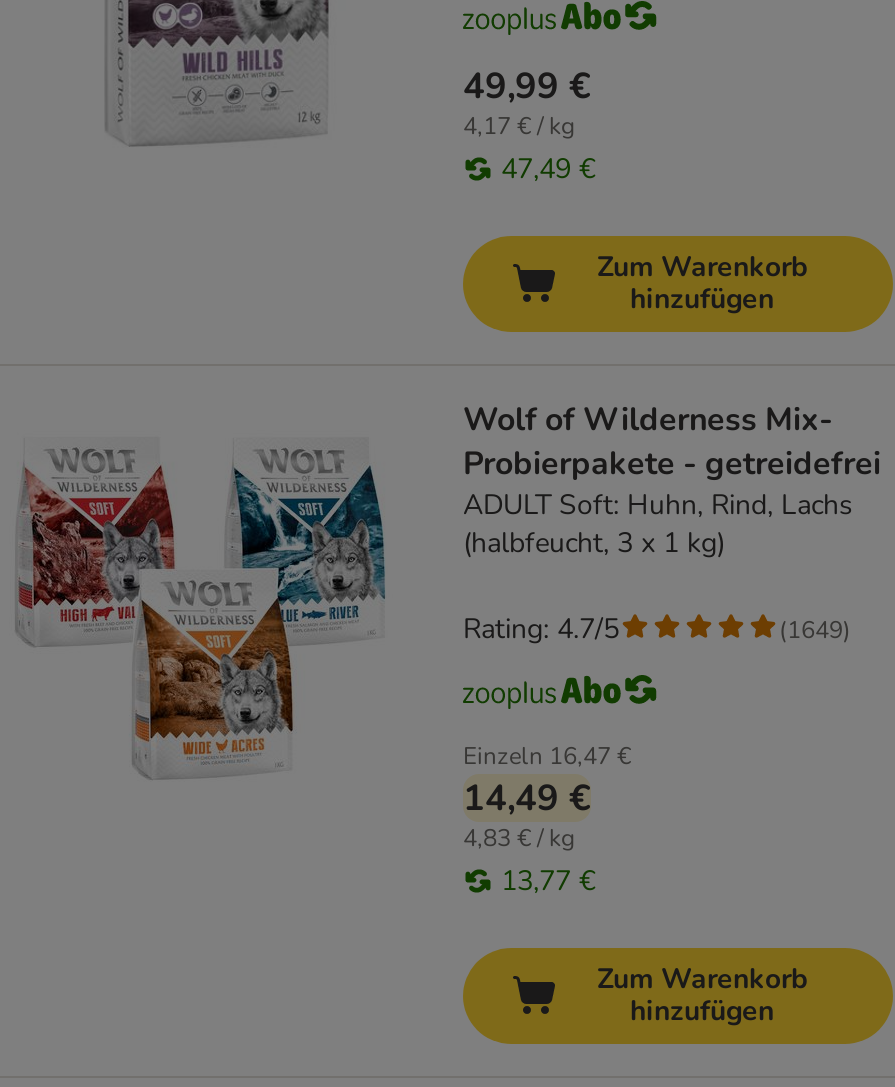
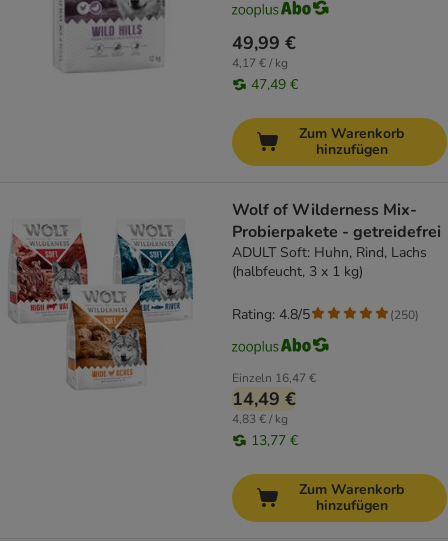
[463,610,619,648] Rating: 4.7/5 -> [232,305,310,324] Rating: 4.8/5
[779,613,851,645] (1649) -> [390,307,419,323] (250)

